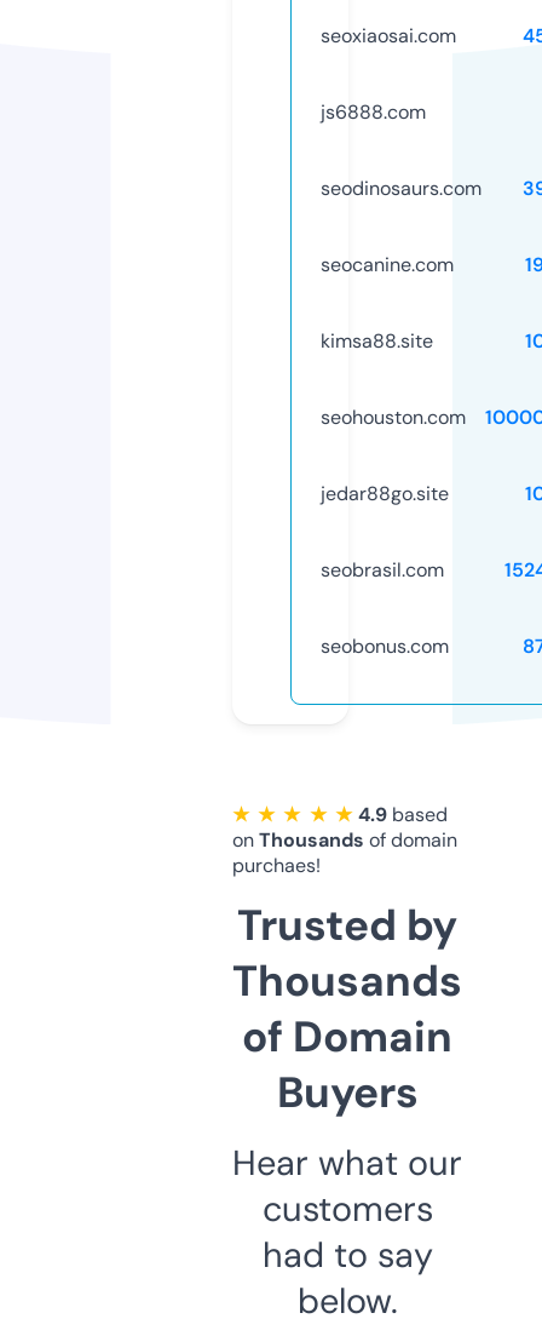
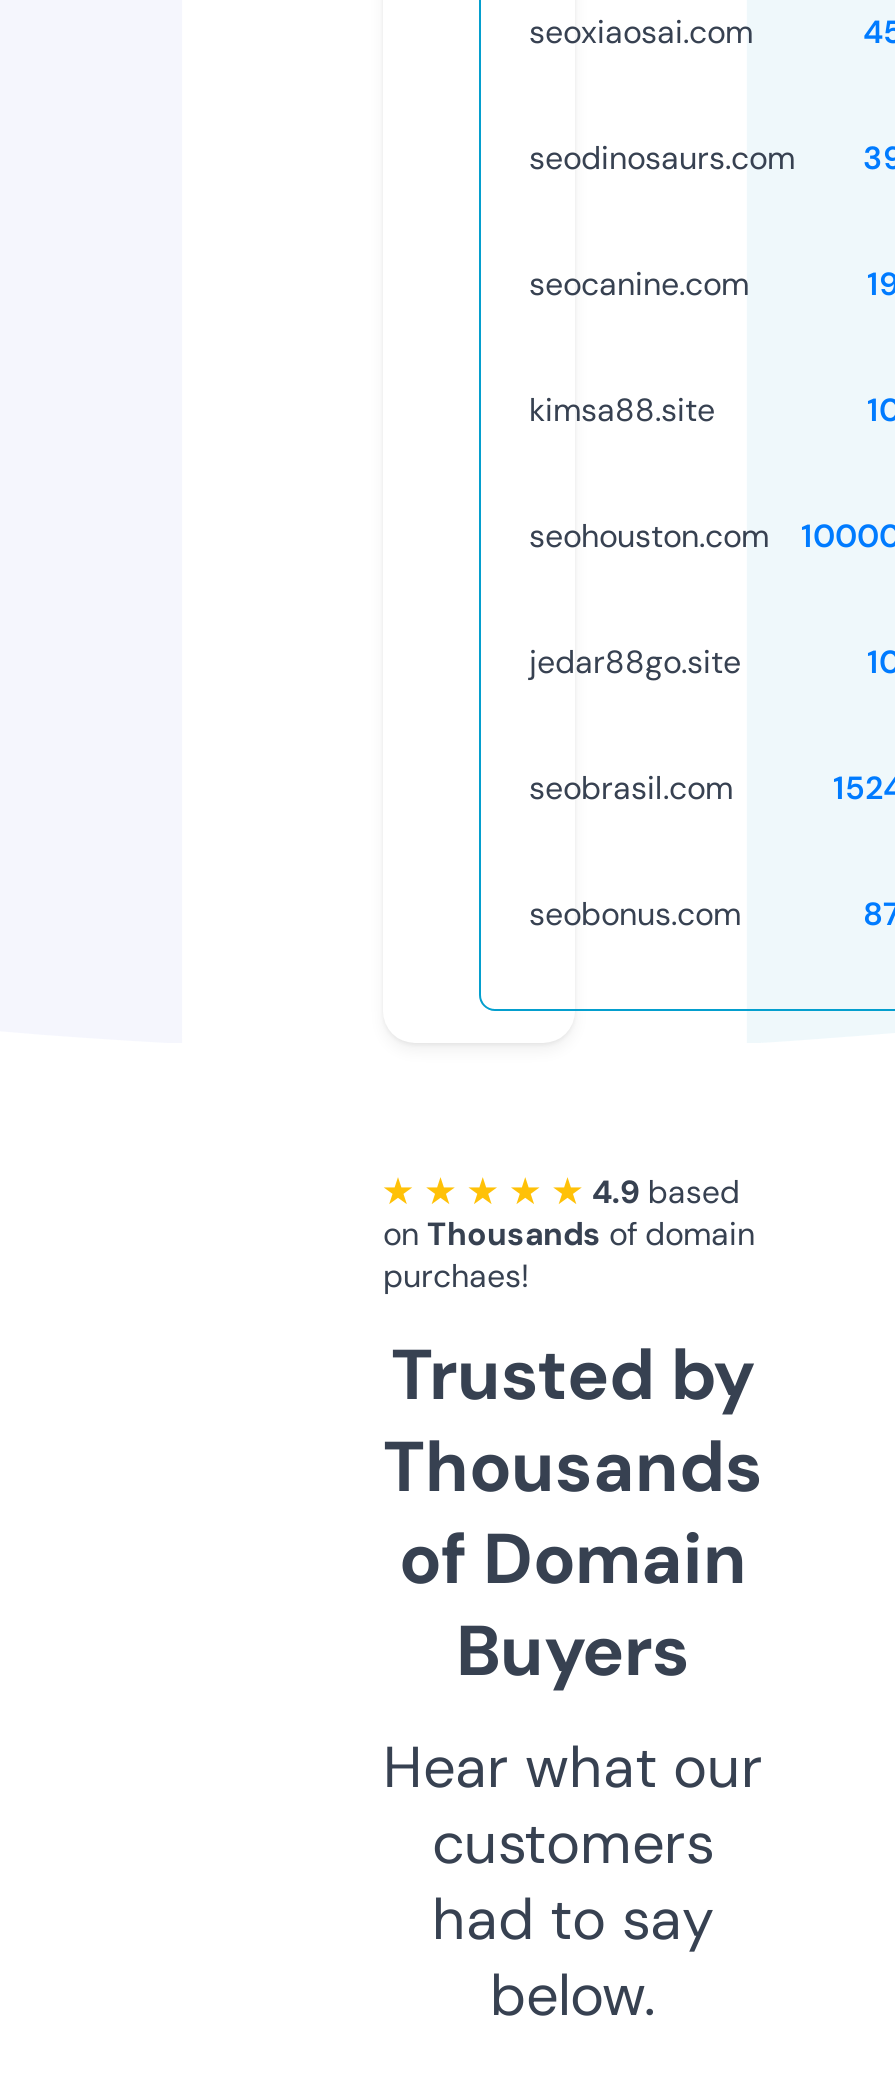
[321,99,426,125] js6888.com -> none

